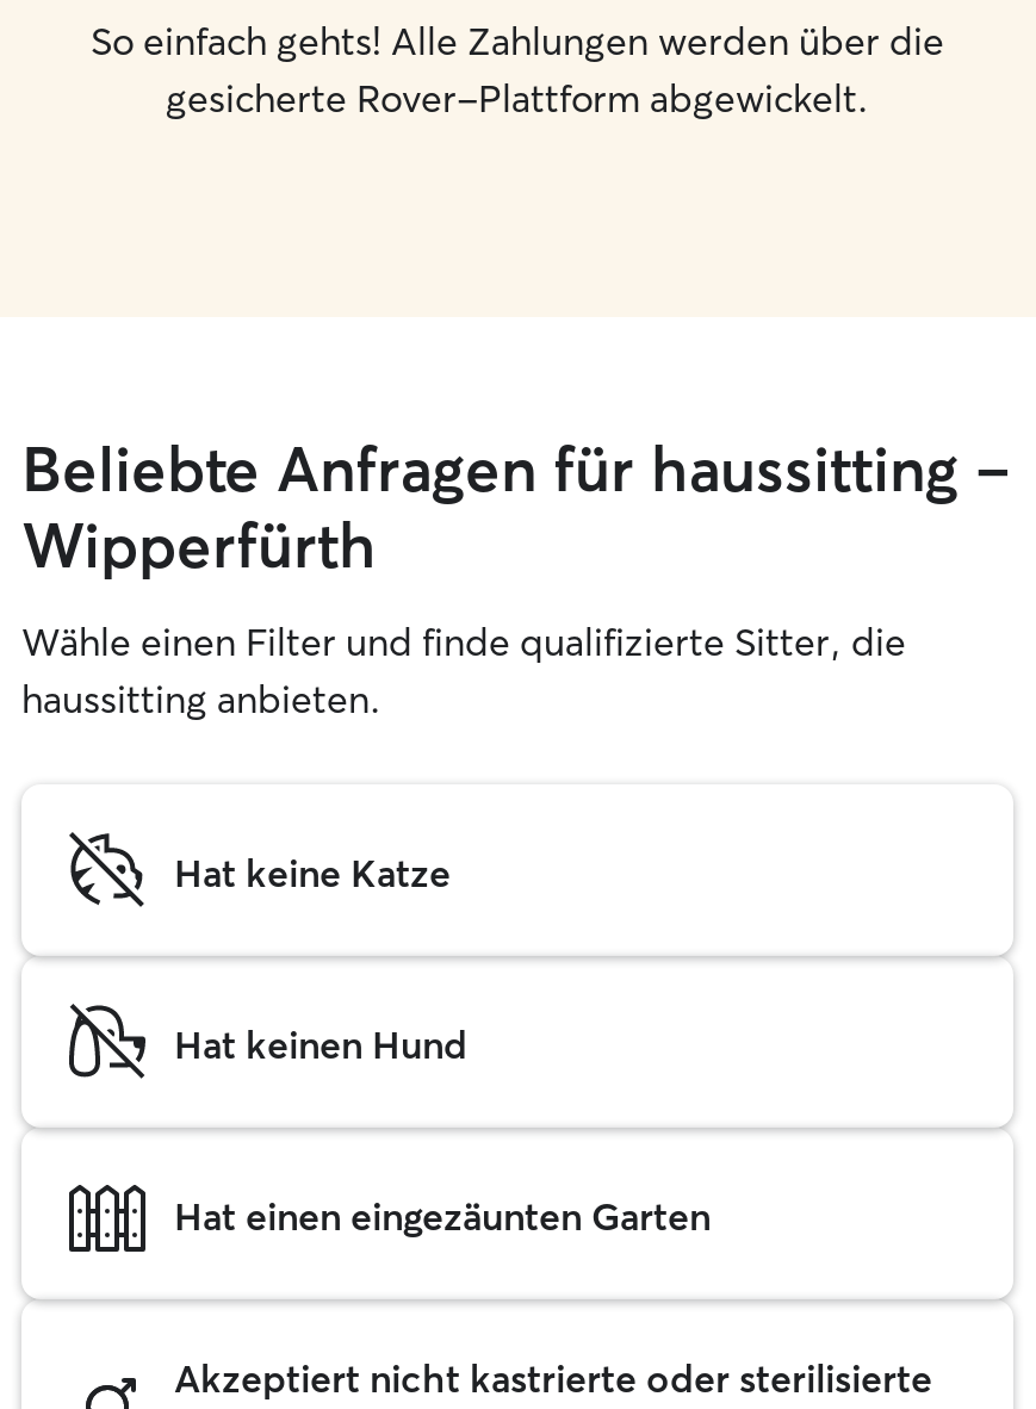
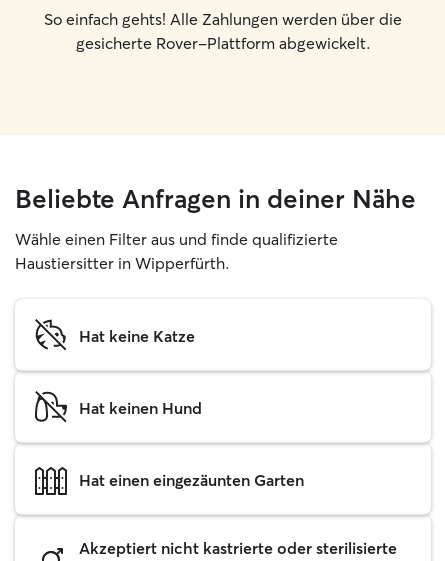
[21,432,1011,722] Beliebte Anfragen für haussitting – | Wipperfürth | Wähle einen Filter und finde qualifizierte Sitter, die | haussitting anbieten. -> [15,183,416,273] Beliebte Anfragen in deiner Nähe | Wähle einen Filter aus und finde qualifizierte | Haustiersitter in Wipperfürth.

